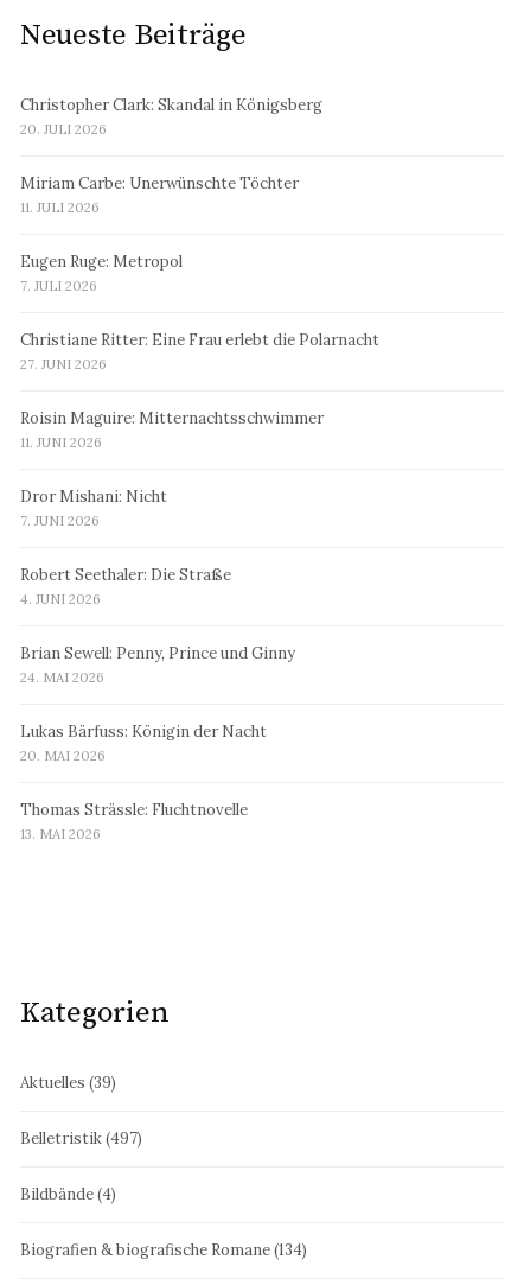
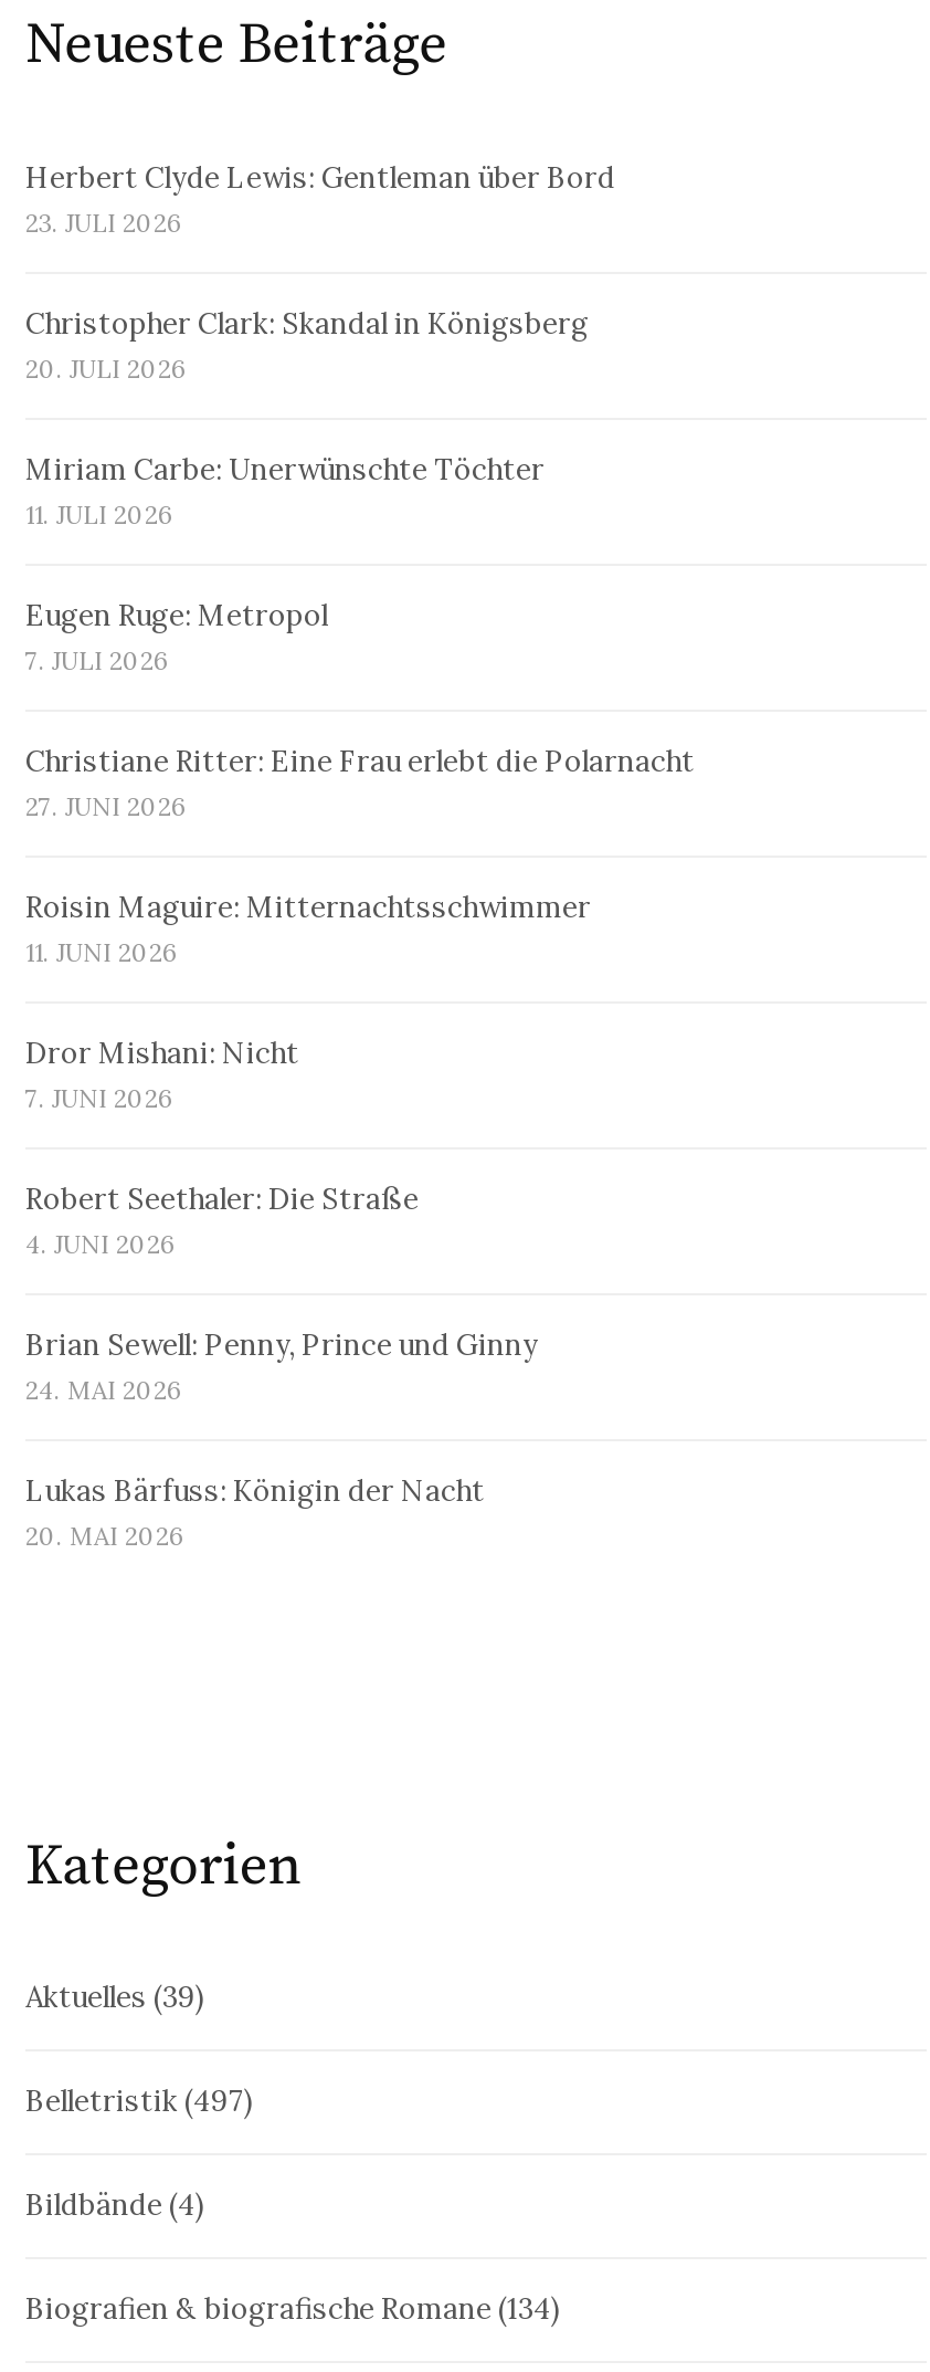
none -> [25,158,615,237] Herbert Clyde Lewis: Gentleman über Bord | 23. JULI 2026
moved [20,95,379,765] -> [25,304,695,1551]: Christopher Clark: Skandal in Königsberg | 20. JULI 2026 | Miriam Carbe: Unerwünschte Töchter | ... | Lukas Bärfuss: Königin der Nacht | 20. MAI 2026
[20,800,248,843] Thomas Strässle: Fluchtnovelle | 13. MAI 2026 -> none

